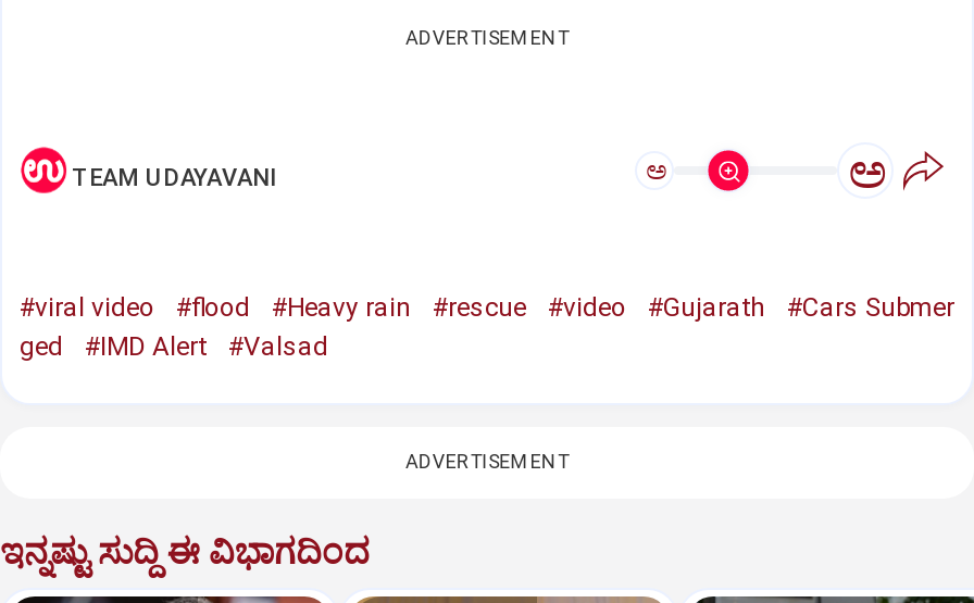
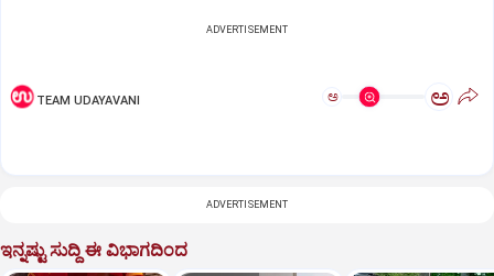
[20,292,954,362] #viral video | #flood | #Heavy rain | #rescue | #video | #Gujarath | #Cars Submer | ged | #IMD Alert | #Valsad -> none

